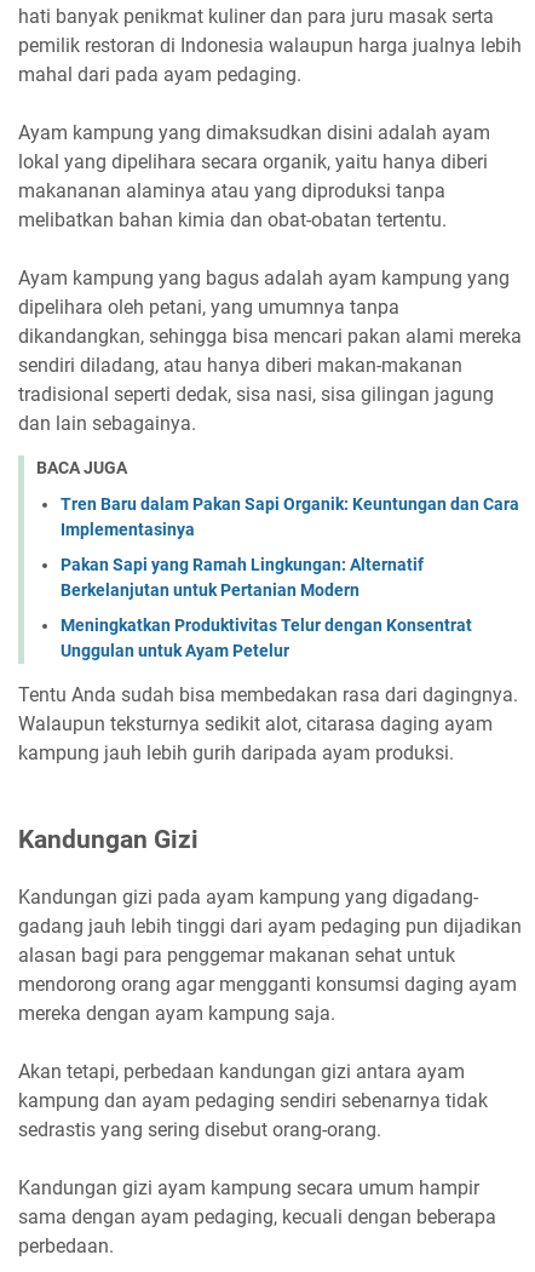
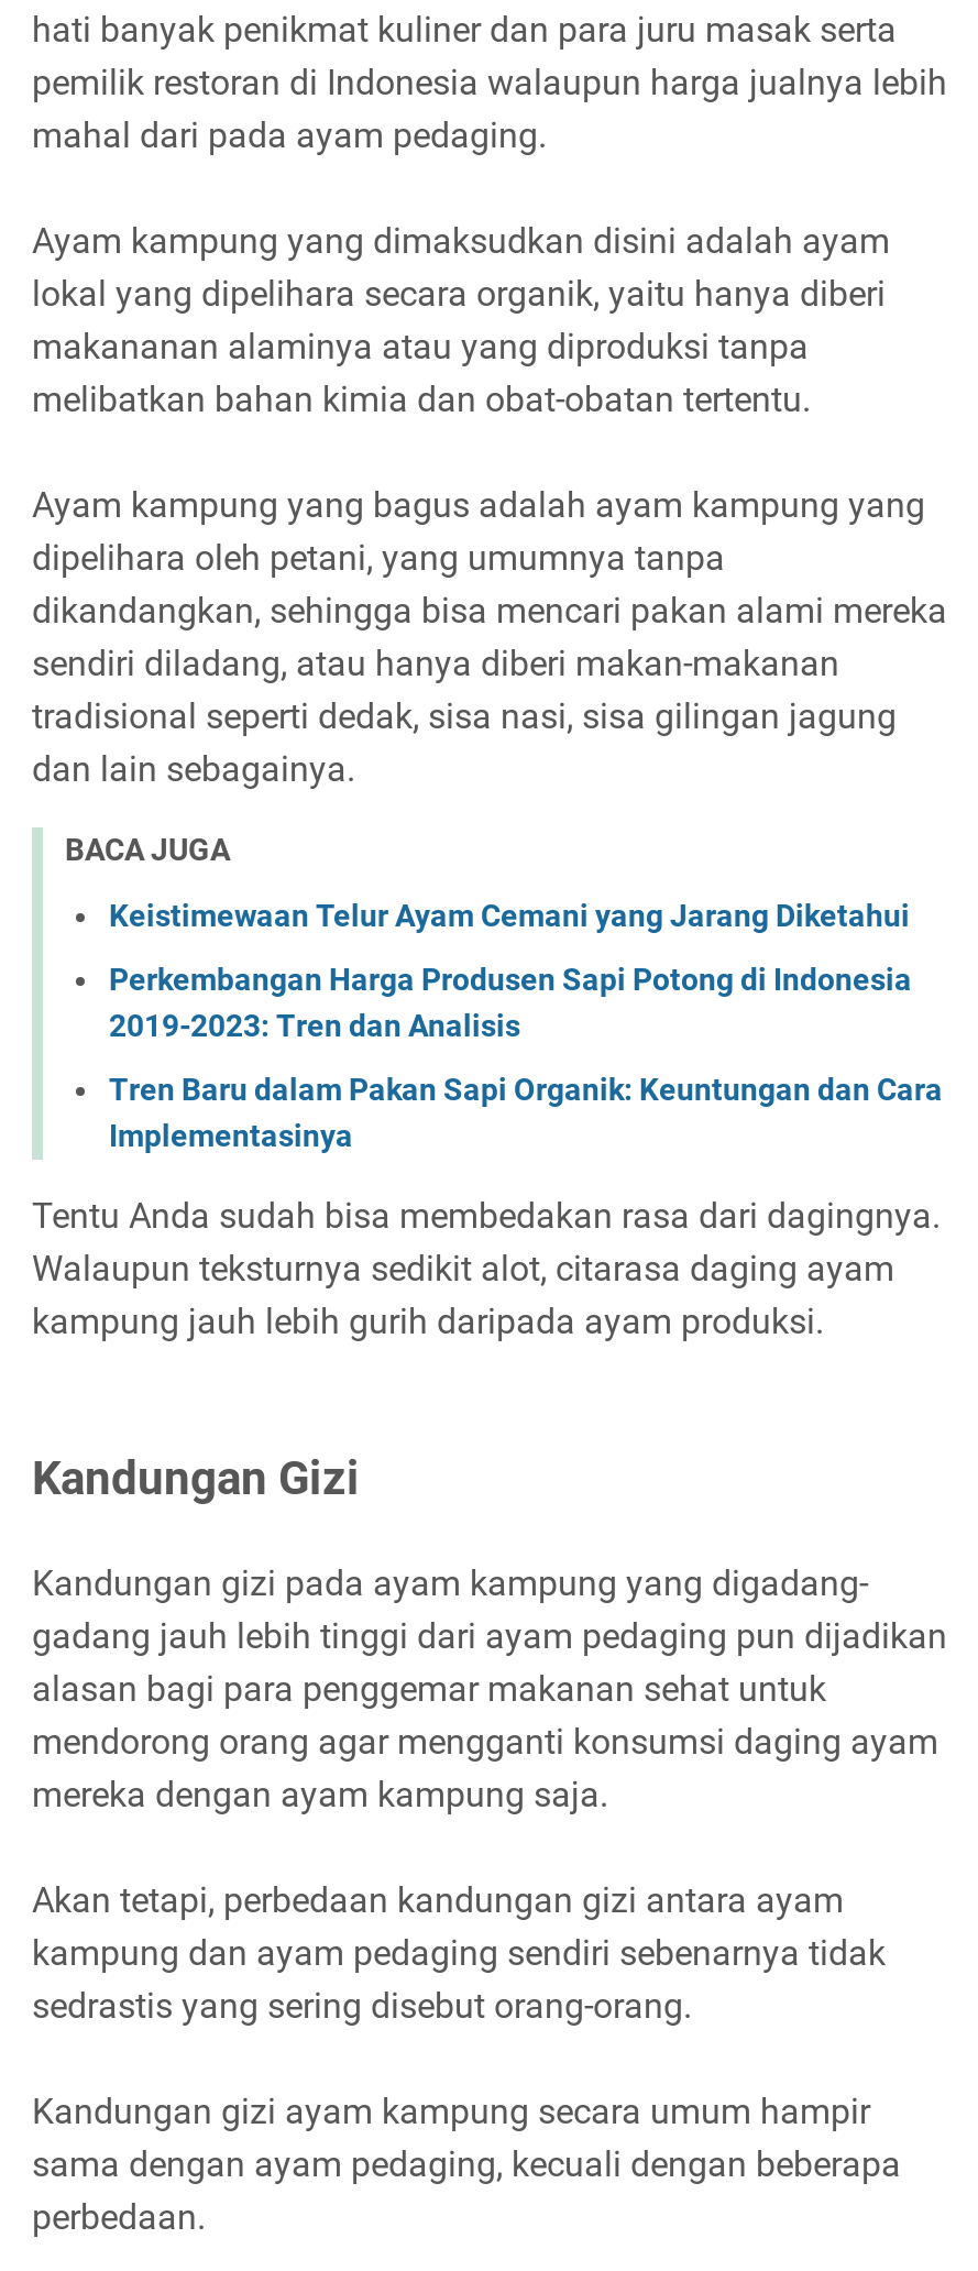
none -> [109,898,912,1043] Keistimewaan Telur Ayam Cemani yang Jarang Diketahui | Perkembangan Harga Produsen Sapi Potong di Indonesia | 2019-2023: Tren dan Analisis
moved [61,494,519,539] -> [109,1072,943,1153]: Tren Baru dalam Pakan Sapi Organik: Keuntungan dan Cara | Implementasinya
[61,555,472,660] Pakan Sapi yang Ramah Lingkungan: Alternatif | Berkelanjutan untuk Pertanian Modern | Meningkatkan Produktivitas Telur dengan Konsentrat | Unggulan untuk Ayam Petelur -> none

